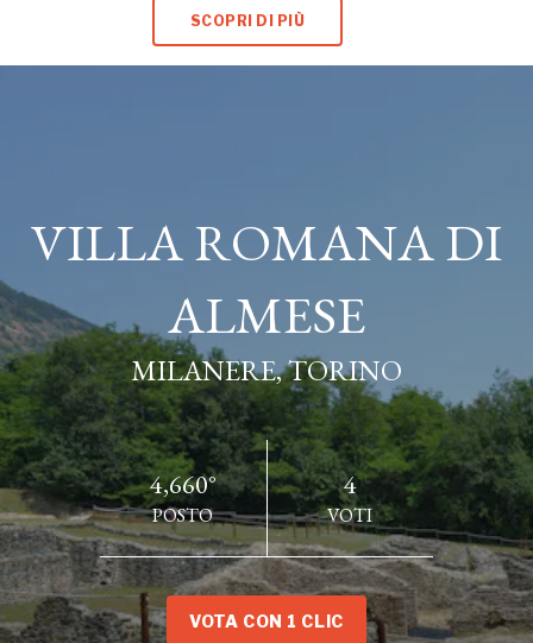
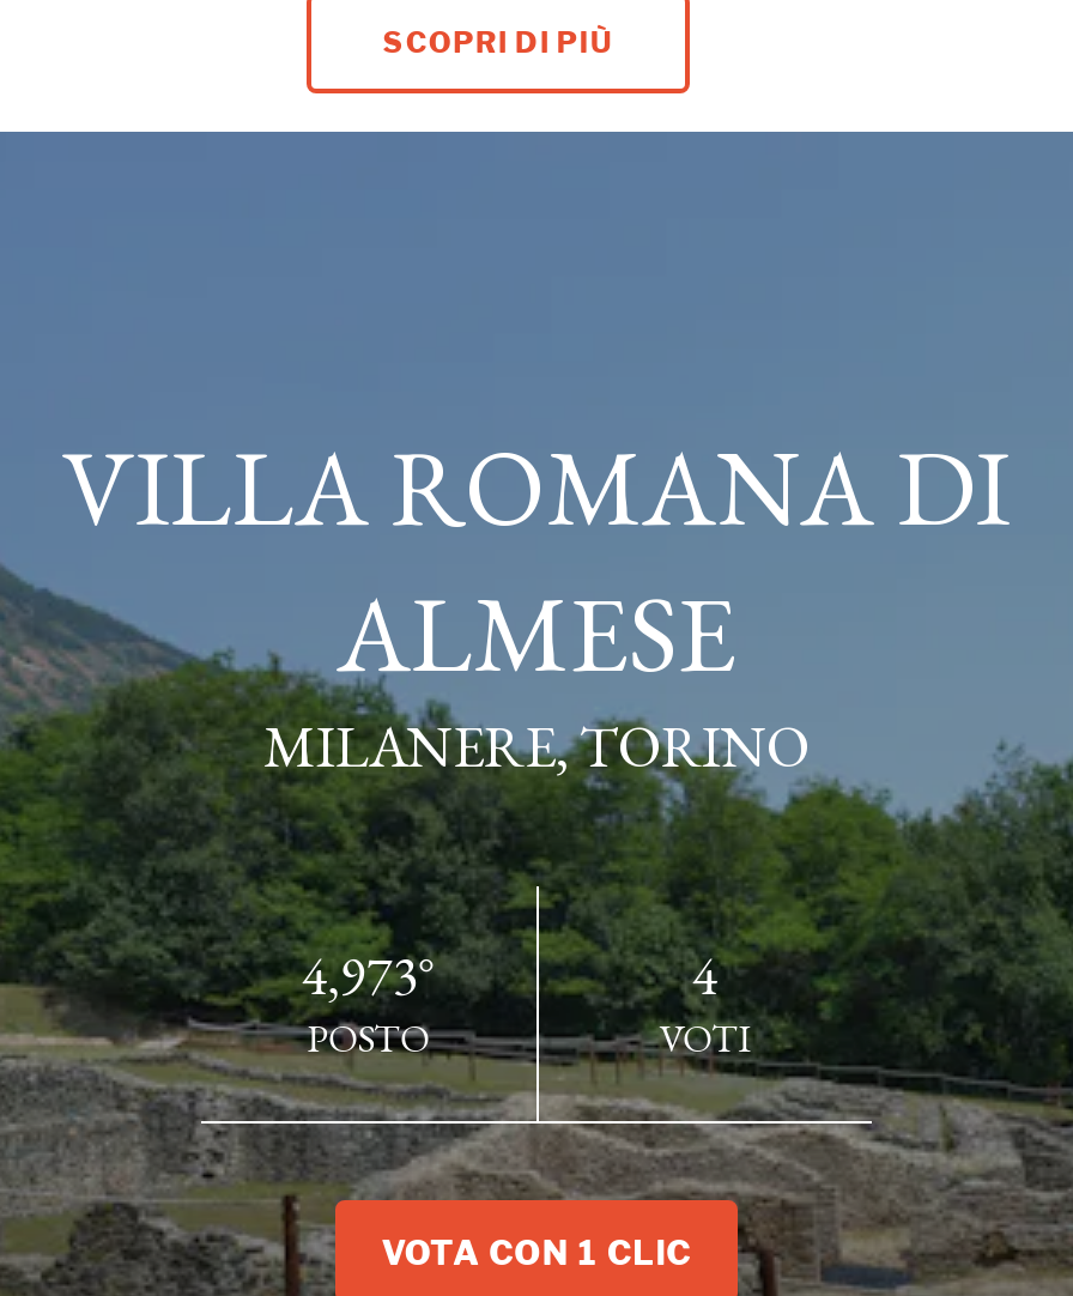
[150,466,216,502] 4,660° -> [301,940,435,1012] 4,973°

